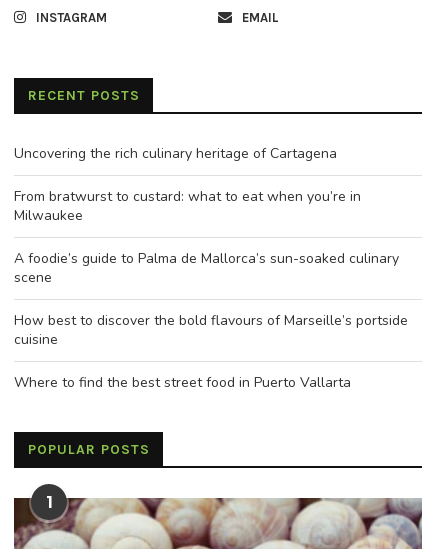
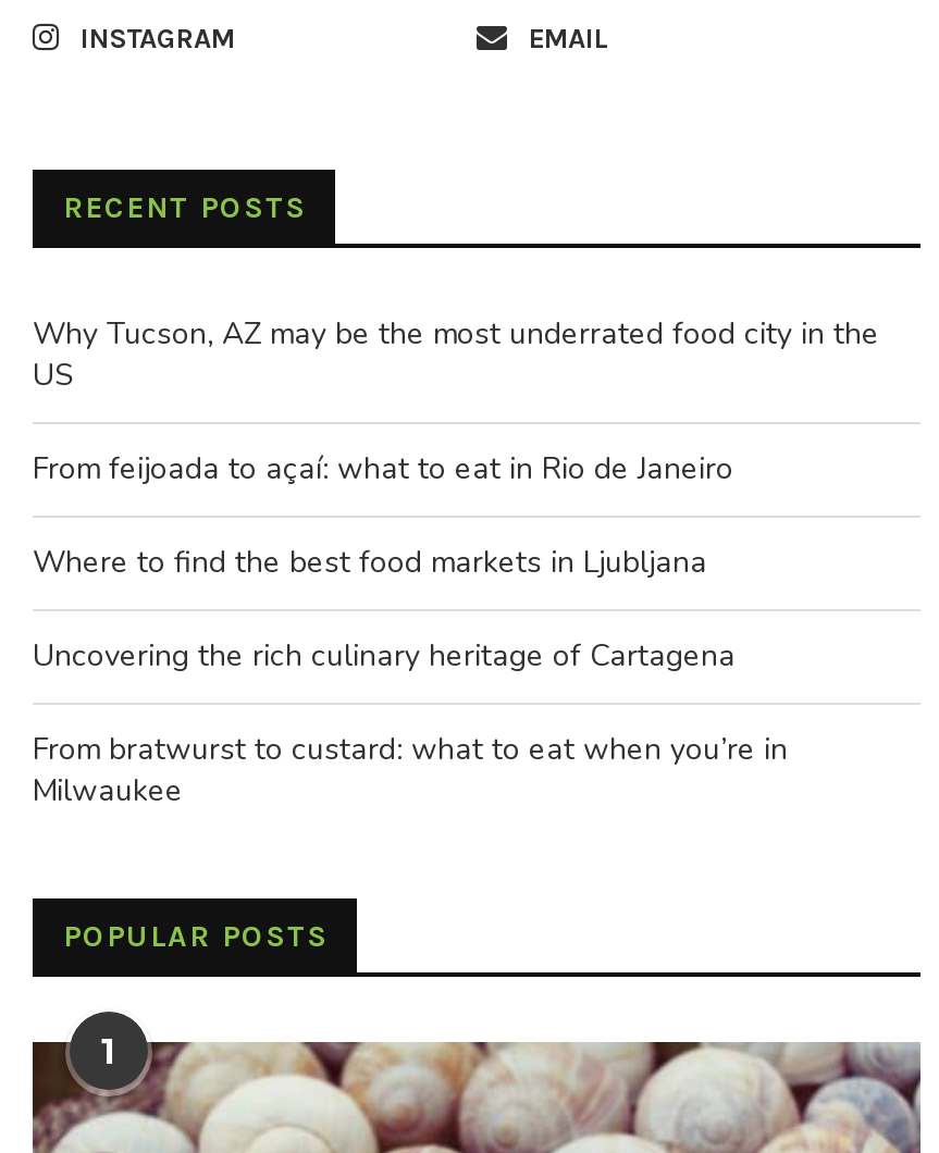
none -> [33,312,879,582] Why Tucson, AZ may be the most underrated food city in the | US | From feijoada to açaí: what to eat in Rio de Janeiro | Where to find the best food markets in Ljubljana
moved [14,144,361,225] -> [33,634,788,811]: Uncovering the rich culinary heritage of Cartagena | From bratwurst to custard: what to eat when you’re in | Milwaukee
[14,249,408,392] A foodie’s guide to Palma de Mallorca’s sun-soaked culinary | scene | How best to discover the bold flavours of Marseille’s portside | cuisine | Where to find the best street food in Puerto Vallarta -> none

